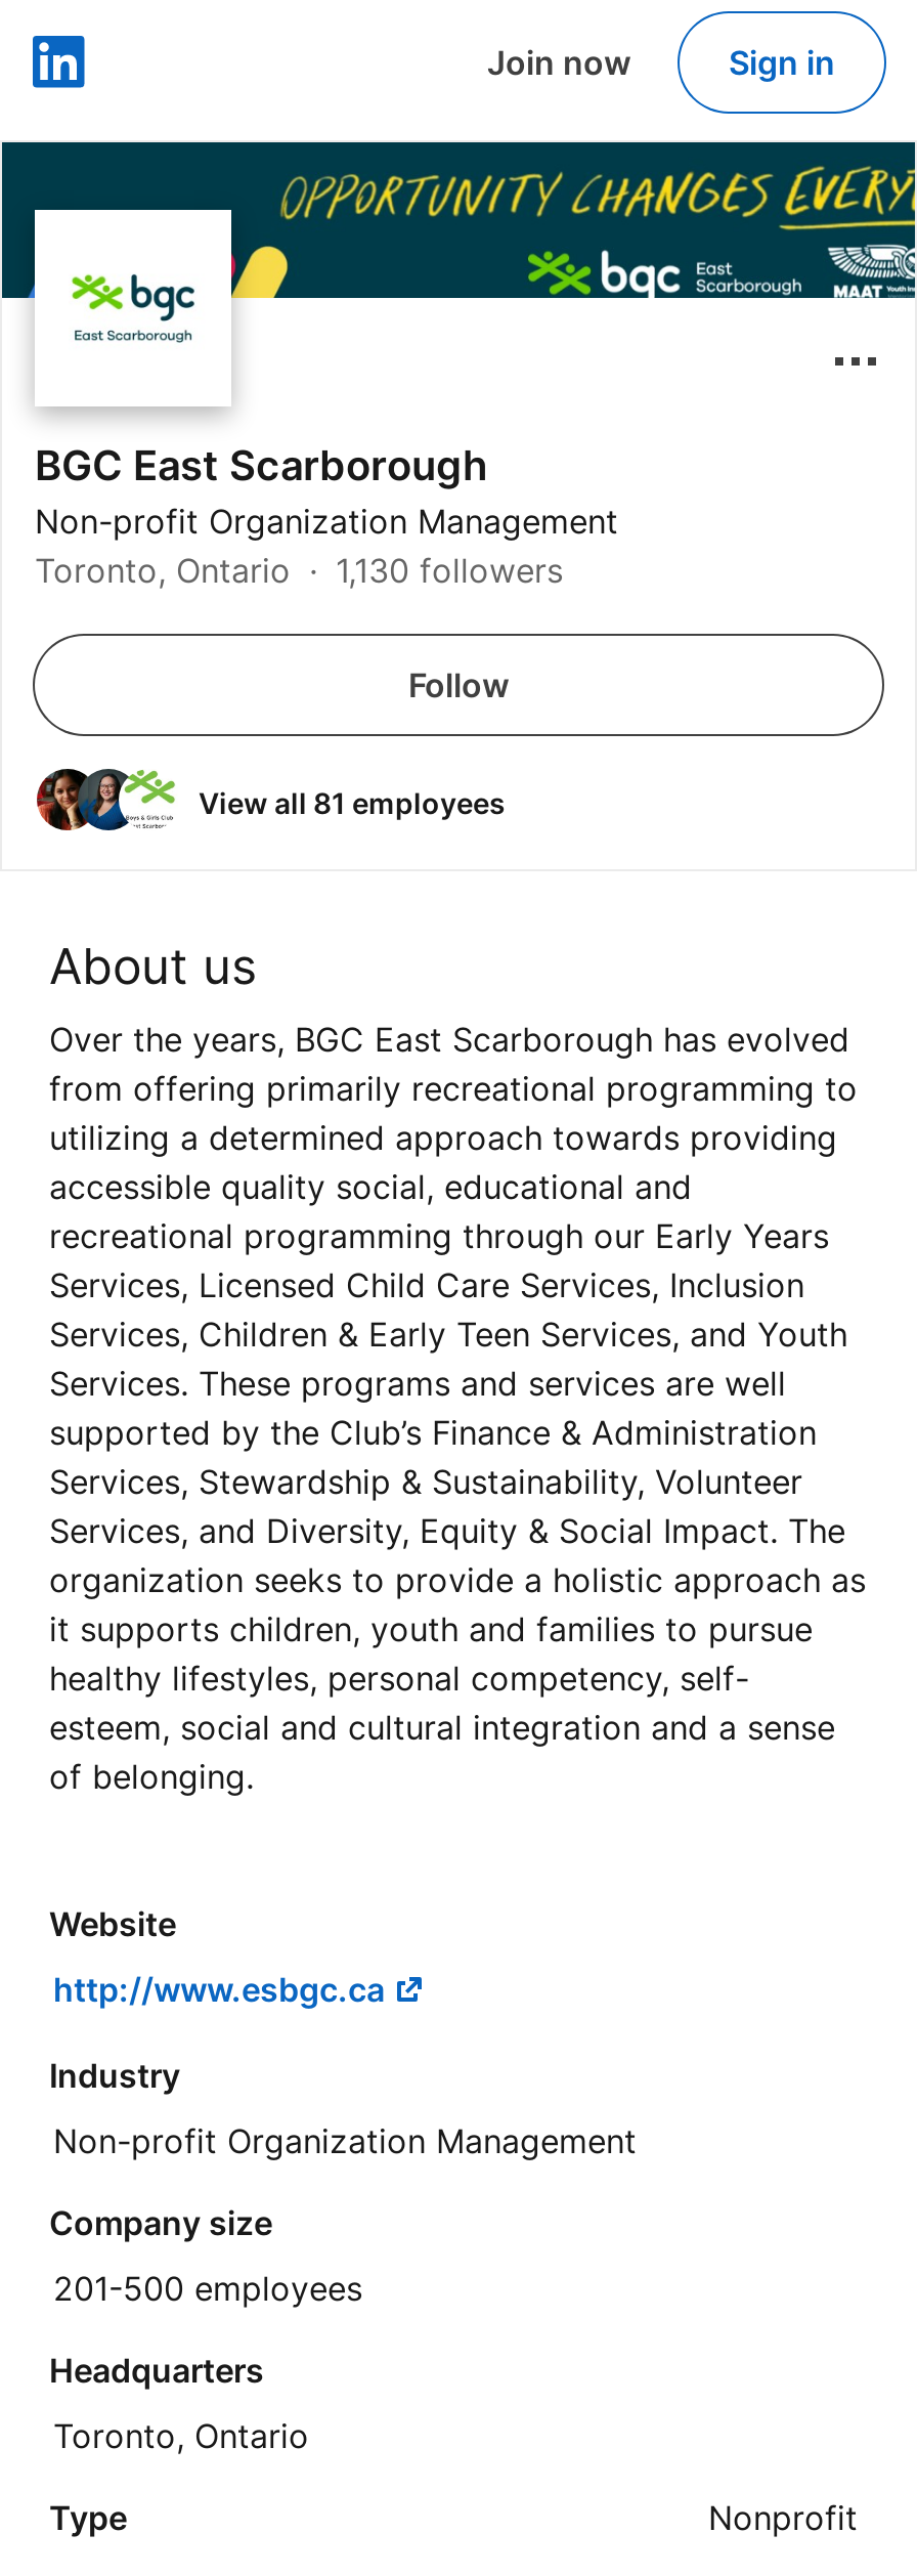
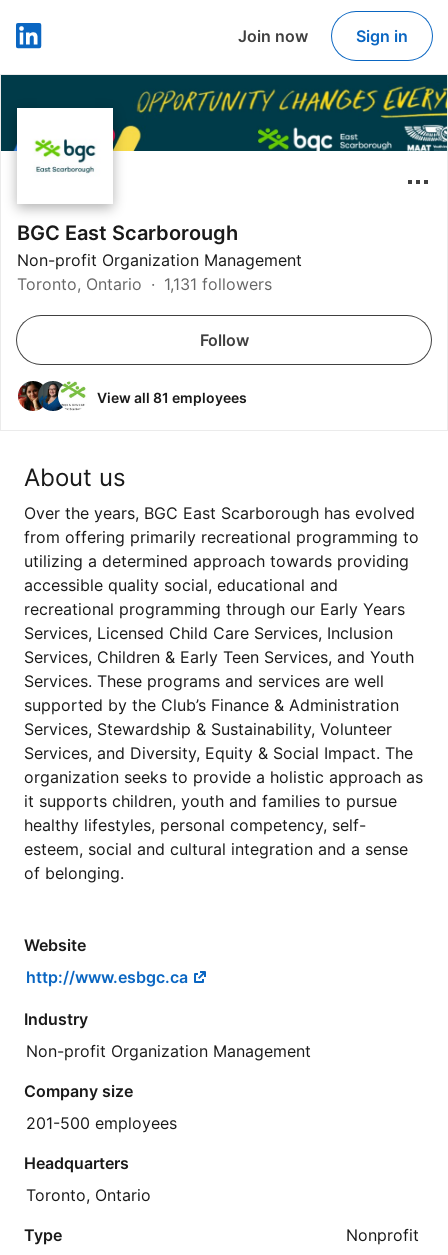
[35,550,563,591] Toronto, Ontario 1,130 followers -> [17,274,272,294] Toronto, Ontario 1,131 followers

